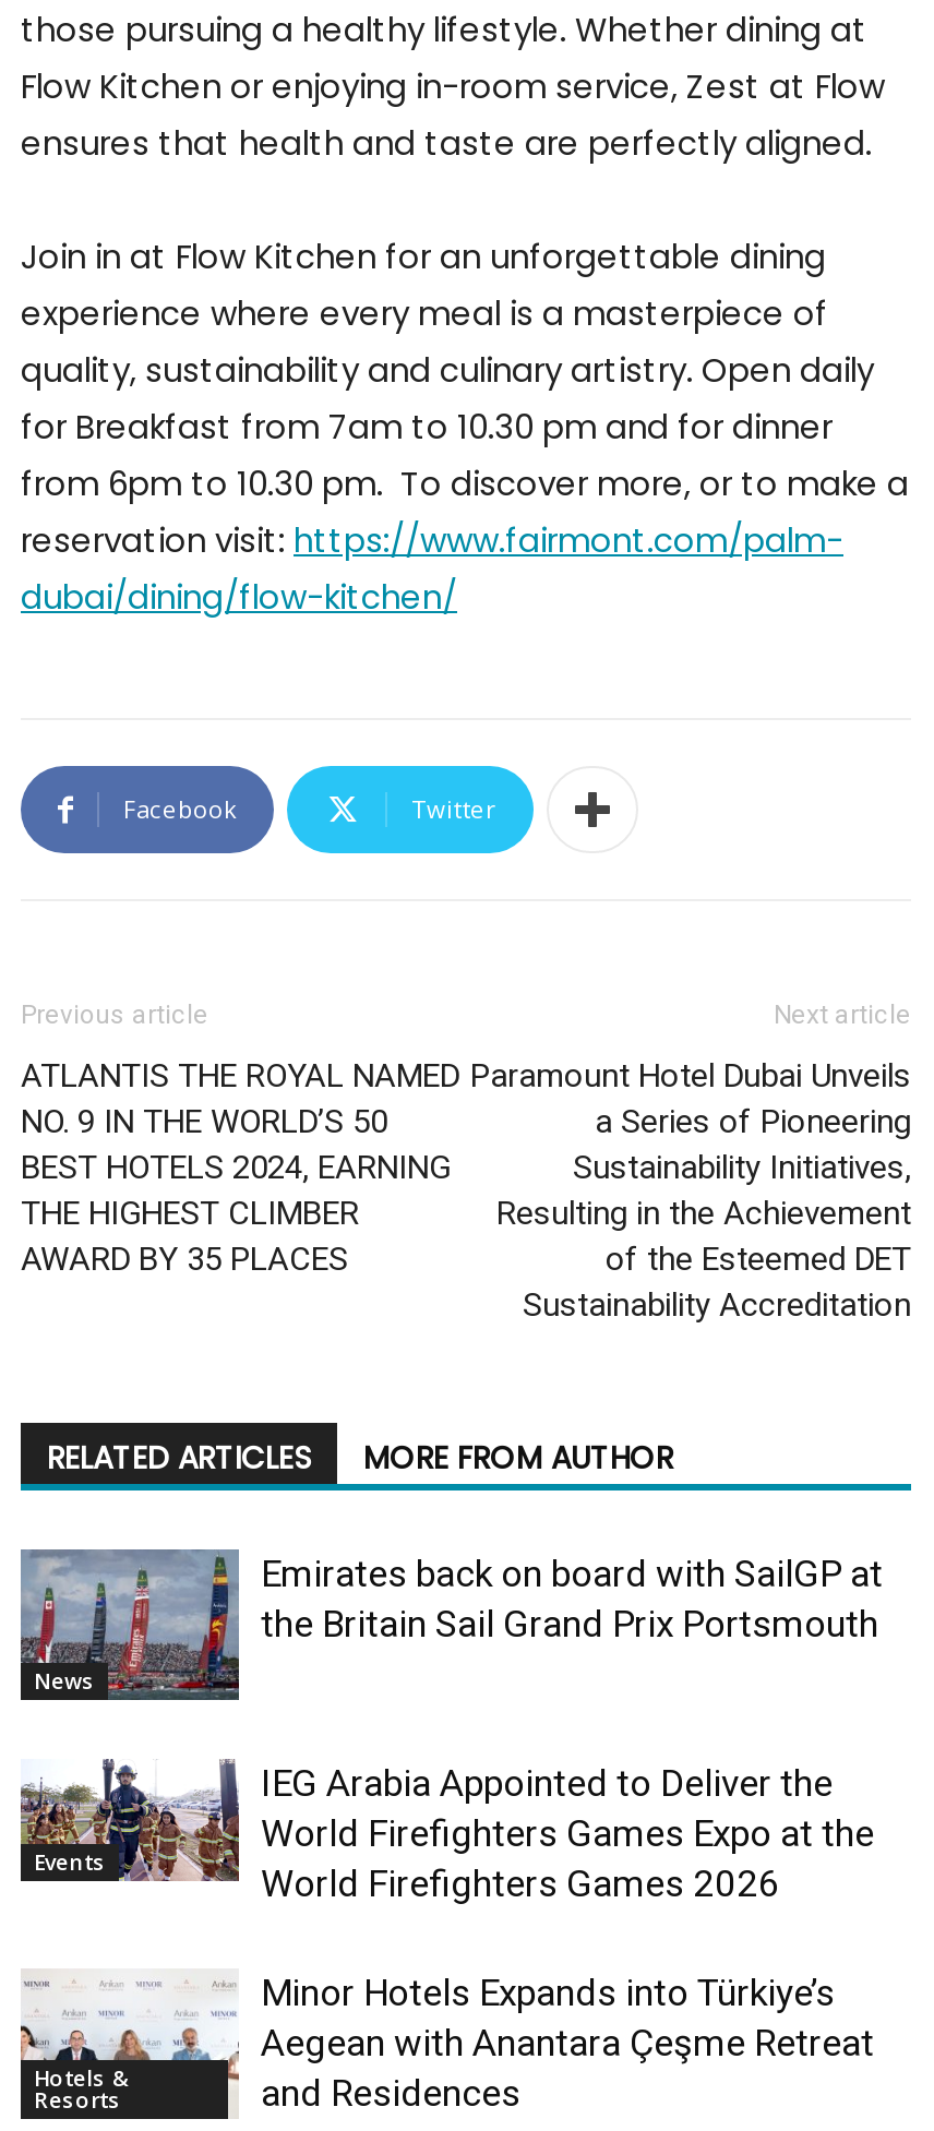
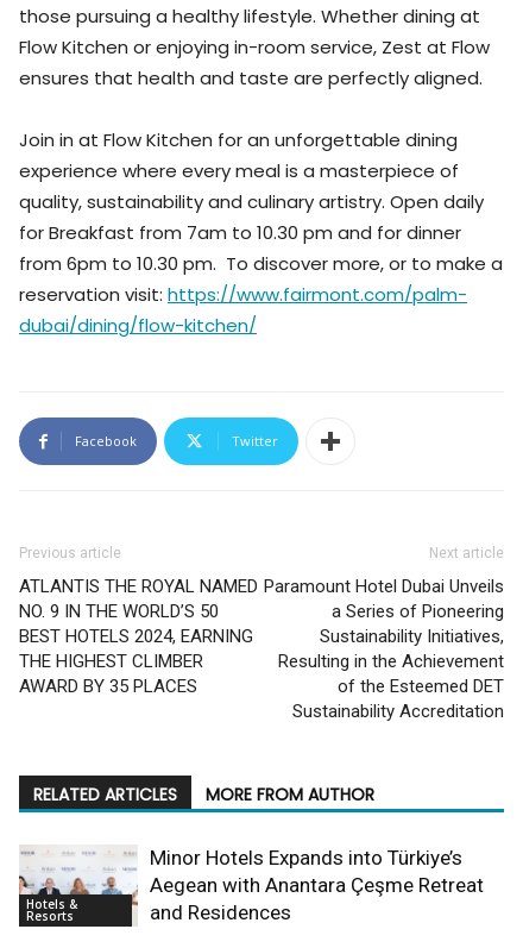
[21,1547,241,1702] [image] | News -> none
[261,1552,883,1645] Emirates back on board with SailGP at | the Britain Sail Grand Prix Portsmouth -> none
[19,1757,230,1883] [image] | Events -> none
[261,1761,874,1905] IEG Arabia Appointed to Deliver the | World Firefighters Games Expo at the | World Firefighters Games 2026 -> none

